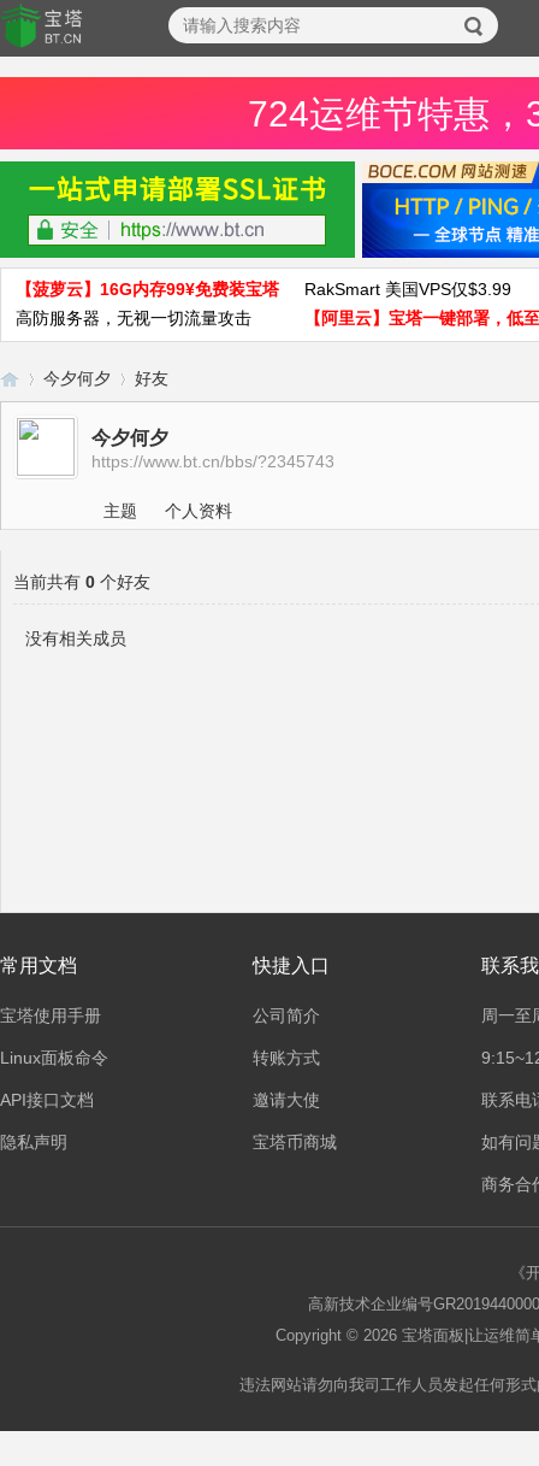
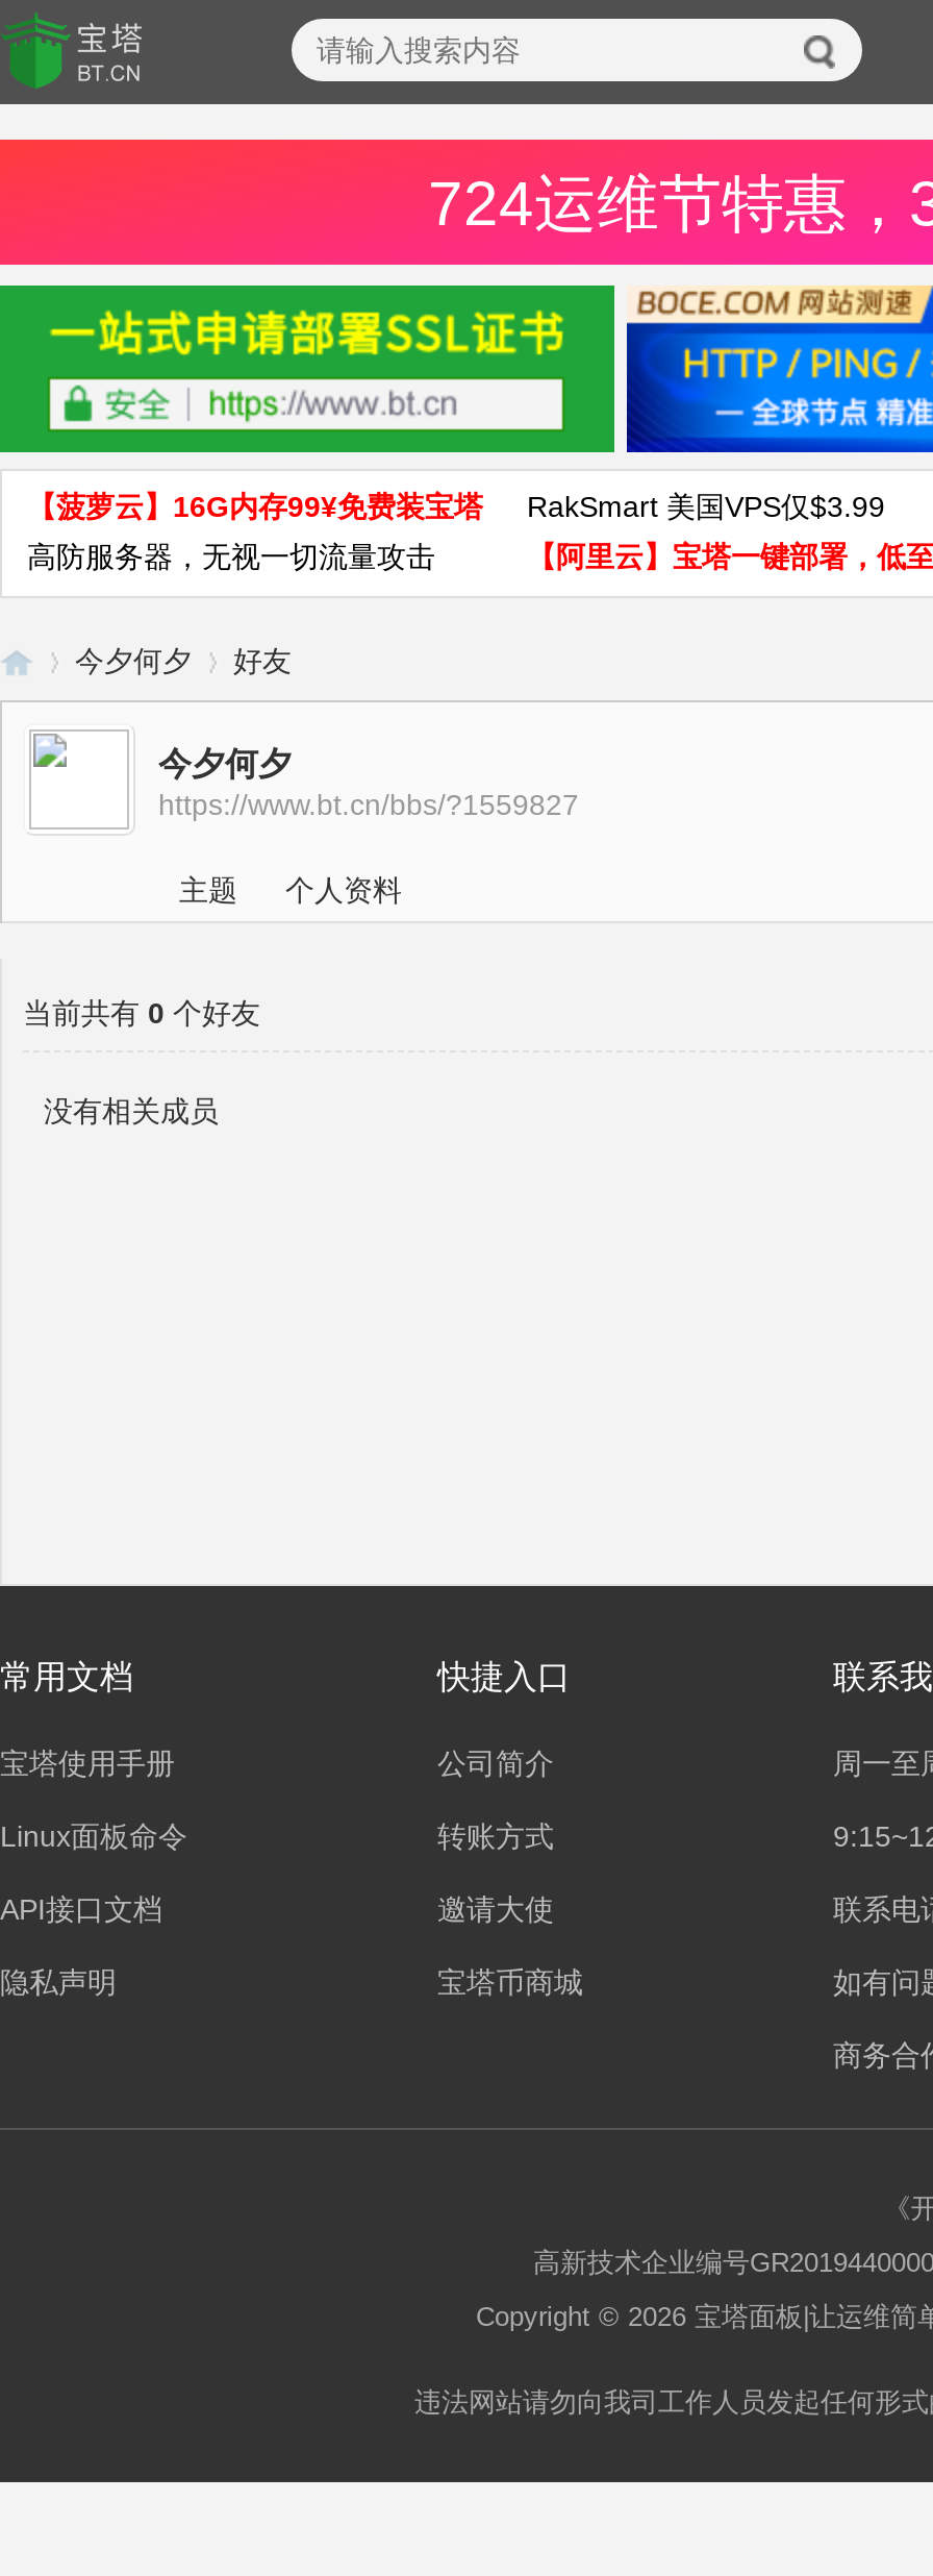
[91,452,334,471] https://www.bt.cn/bbs/?2345743 -> [158,788,579,821] https://www.bt.cn/bbs/?1559827

